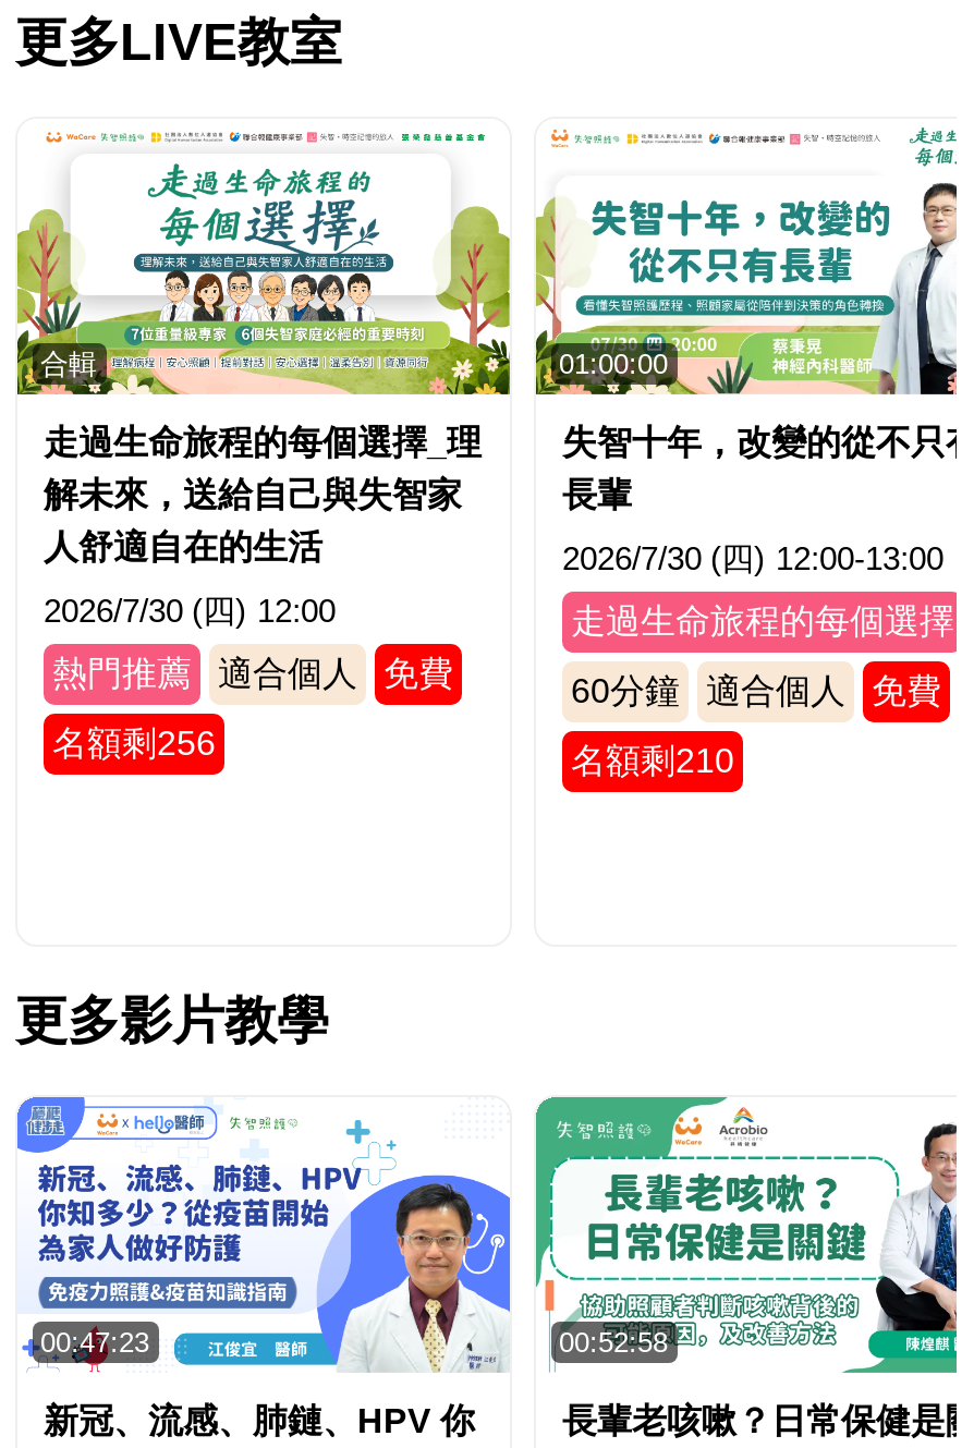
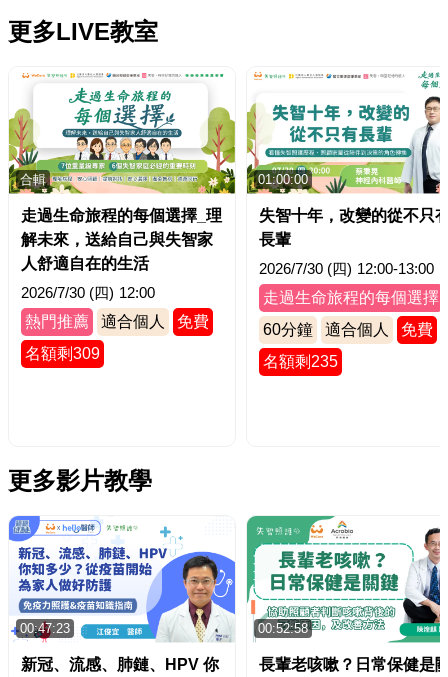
[52,724,216,761] 名額剩256 -> [25,345,100,362] 名額剩309
[571,741,734,778] 名額剩210 -> [263,353,338,370] 名額剩235

